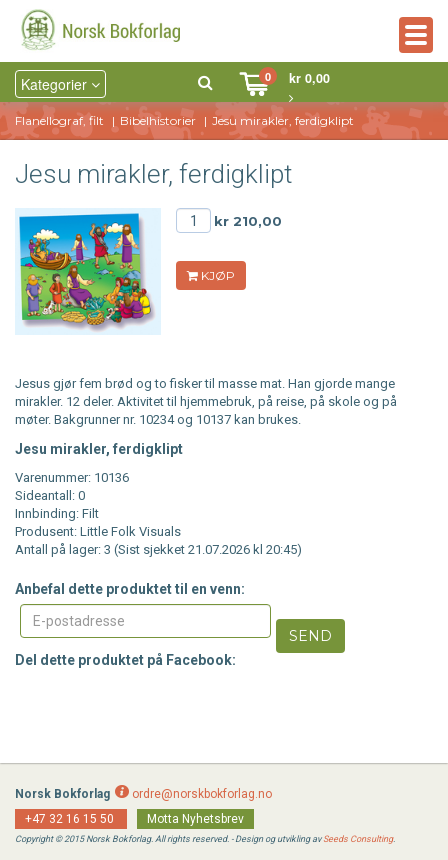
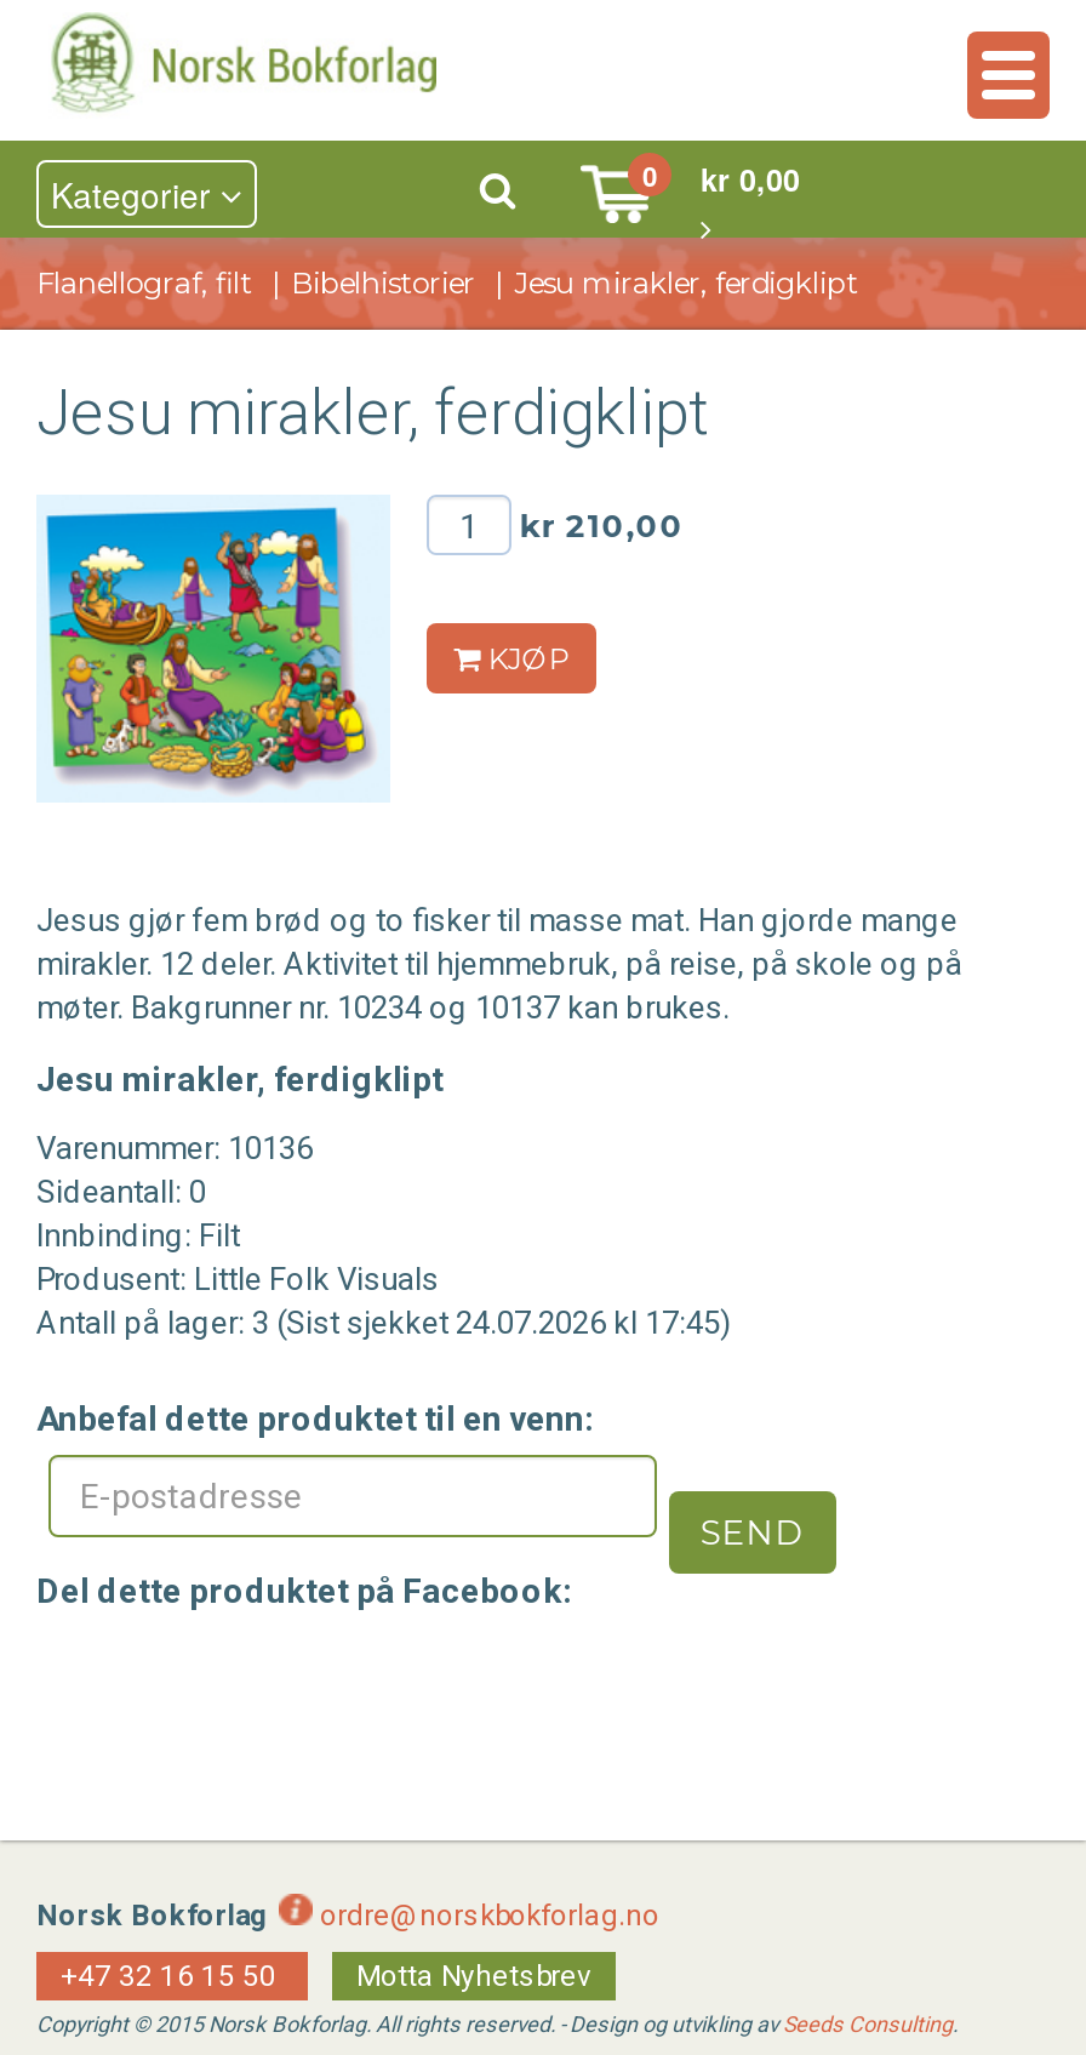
[15,542,302,557] Antall på lager: 3 (Sist sjekket 21.07.2026 kl 20:45) -> [36,1304,732,1340] Antall på lager: 3 (Sist sjekket 24.07.2026 kl 17:45)

